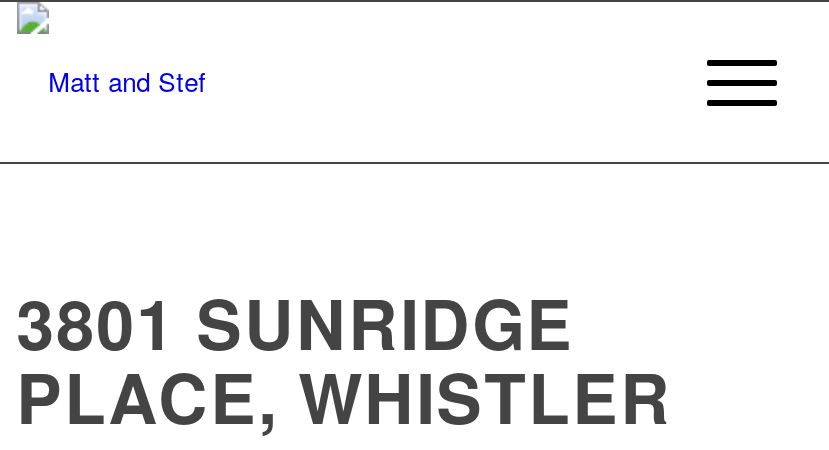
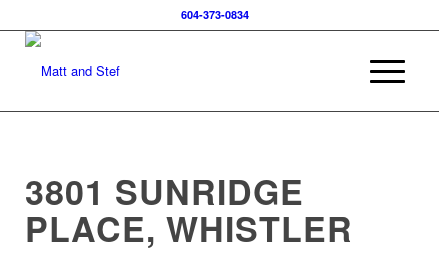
none -> [181,7,249,22] 604-373-0834

